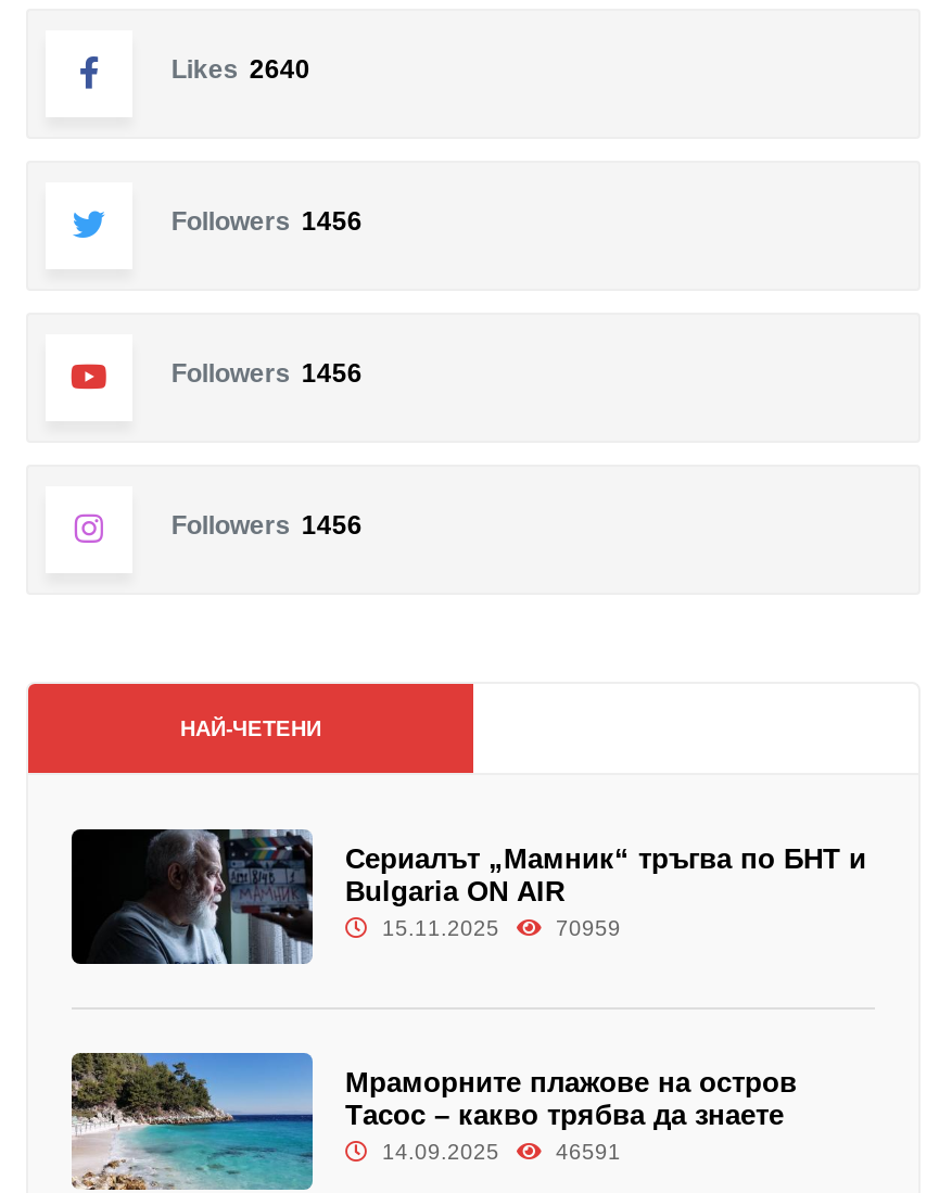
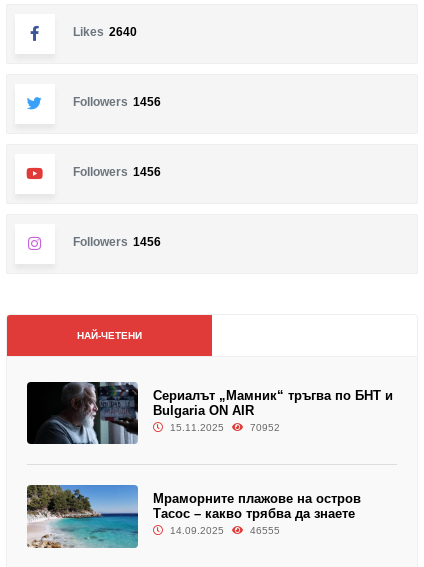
[549,916,621,940] 70959 -> [247,422,280,433] 70952
[549,1141,621,1165] 46591 -> [247,525,280,536] 46555

